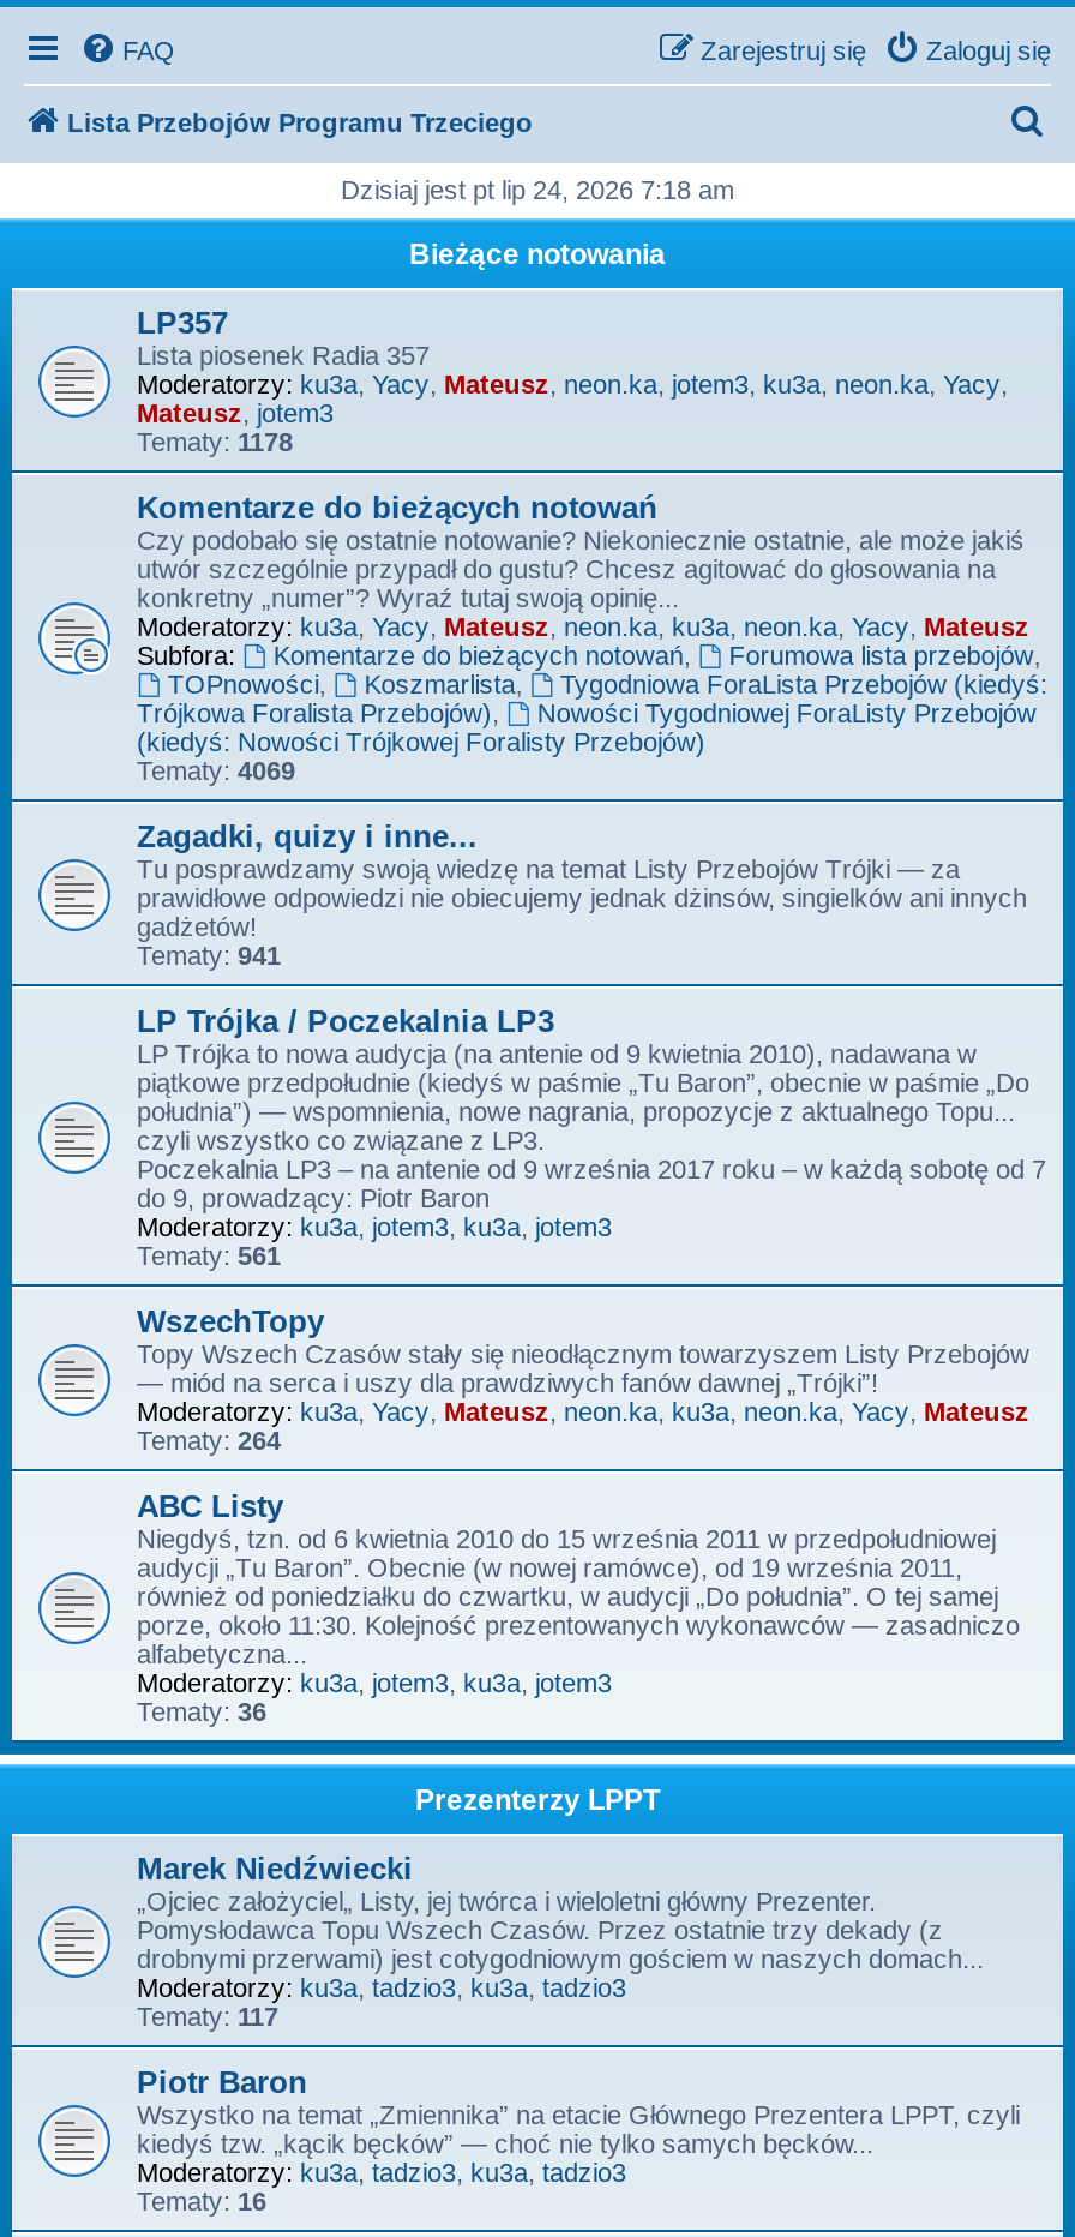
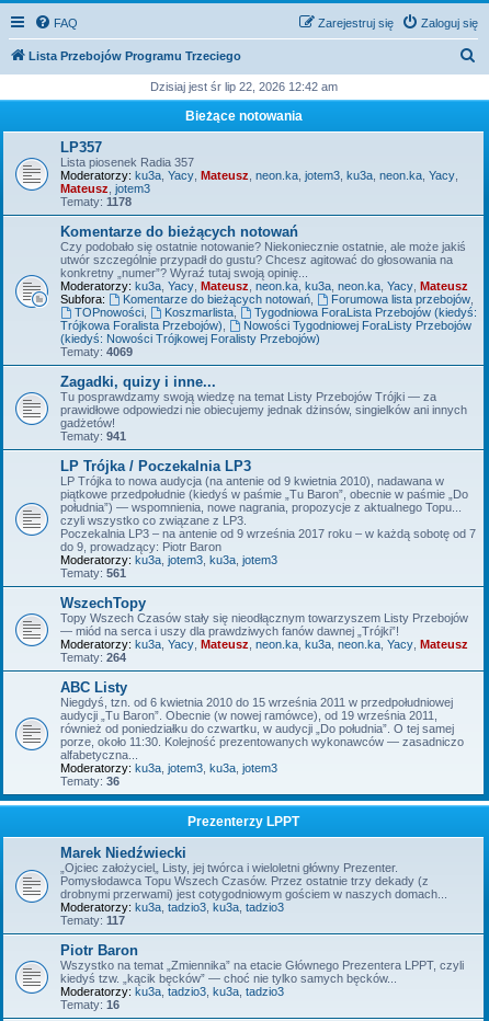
[341,175,734,204] Dzisiaj jest pt lip 24, 2026 7:18 am -> [150,80,337,93] Dzisiaj jest śr lip 22, 2026 12:42 am

